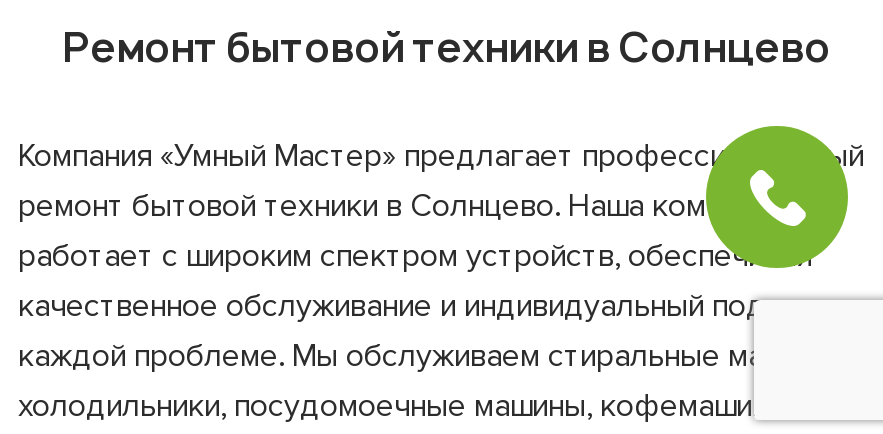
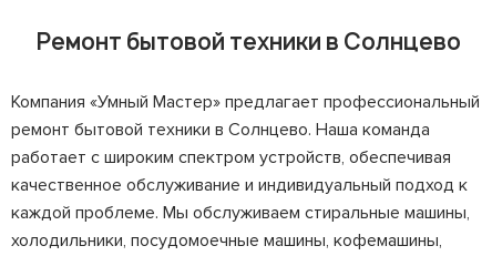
[782,180,850,256] [image] -> none

